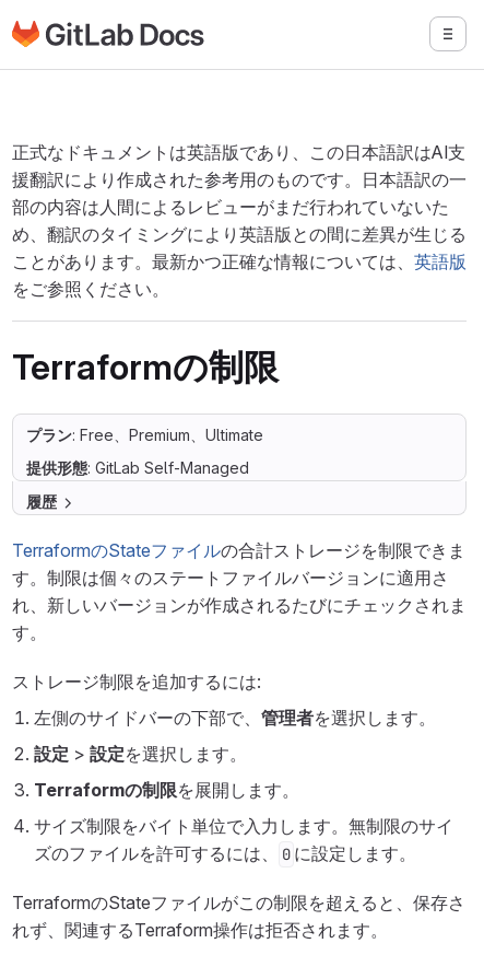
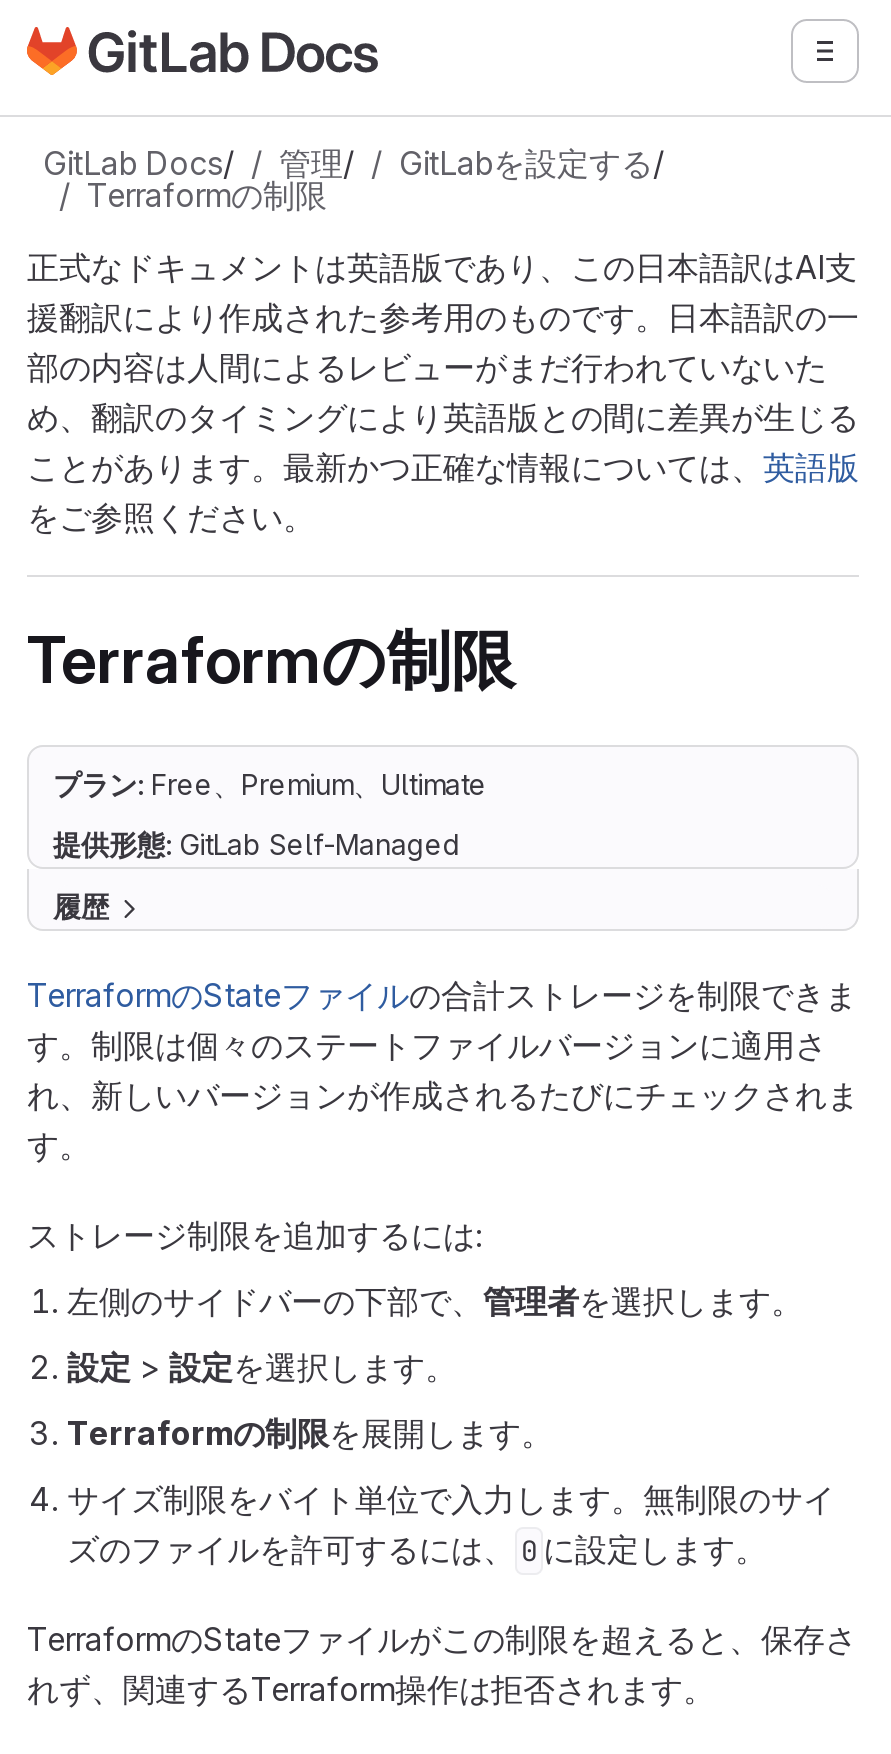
none -> [43,143,665,215] GitLab Docs/ | 管理/ | GitLabを設定する/ | Terraformの制限

